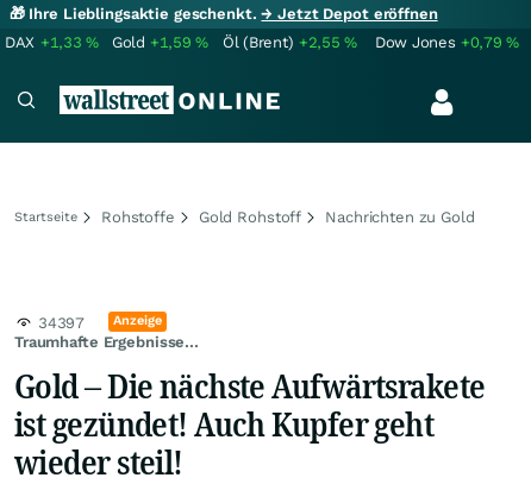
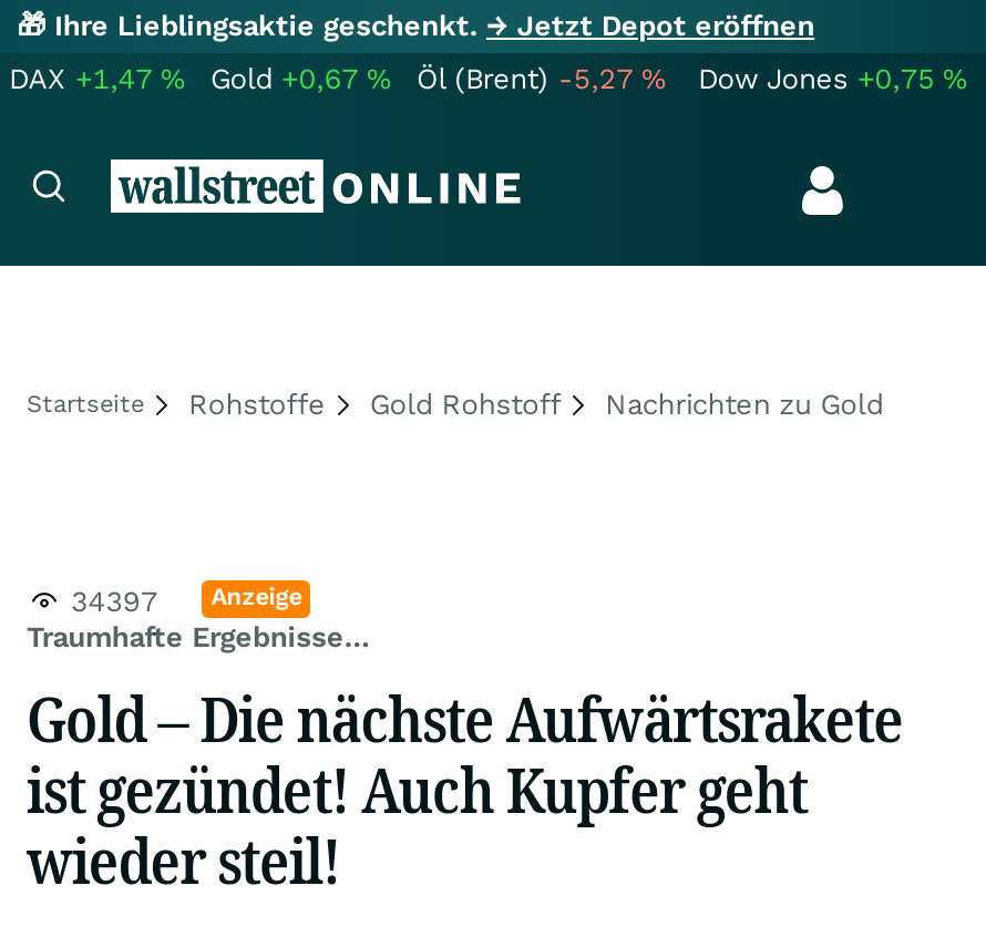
[5,33,99,51] DAX +1,33% -> [9,62,184,95] DAX +1,47%
[112,33,209,51] Gold +1,59% -> [210,62,390,95] Gold +0,67%
[223,33,357,51] Öl (Brent) +2,55% -> [417,62,665,95] Öl (Brent) -5,27%
[375,33,519,51] Dow Jones +0,79% -> [698,62,967,95] Dow Jones +0,75%

